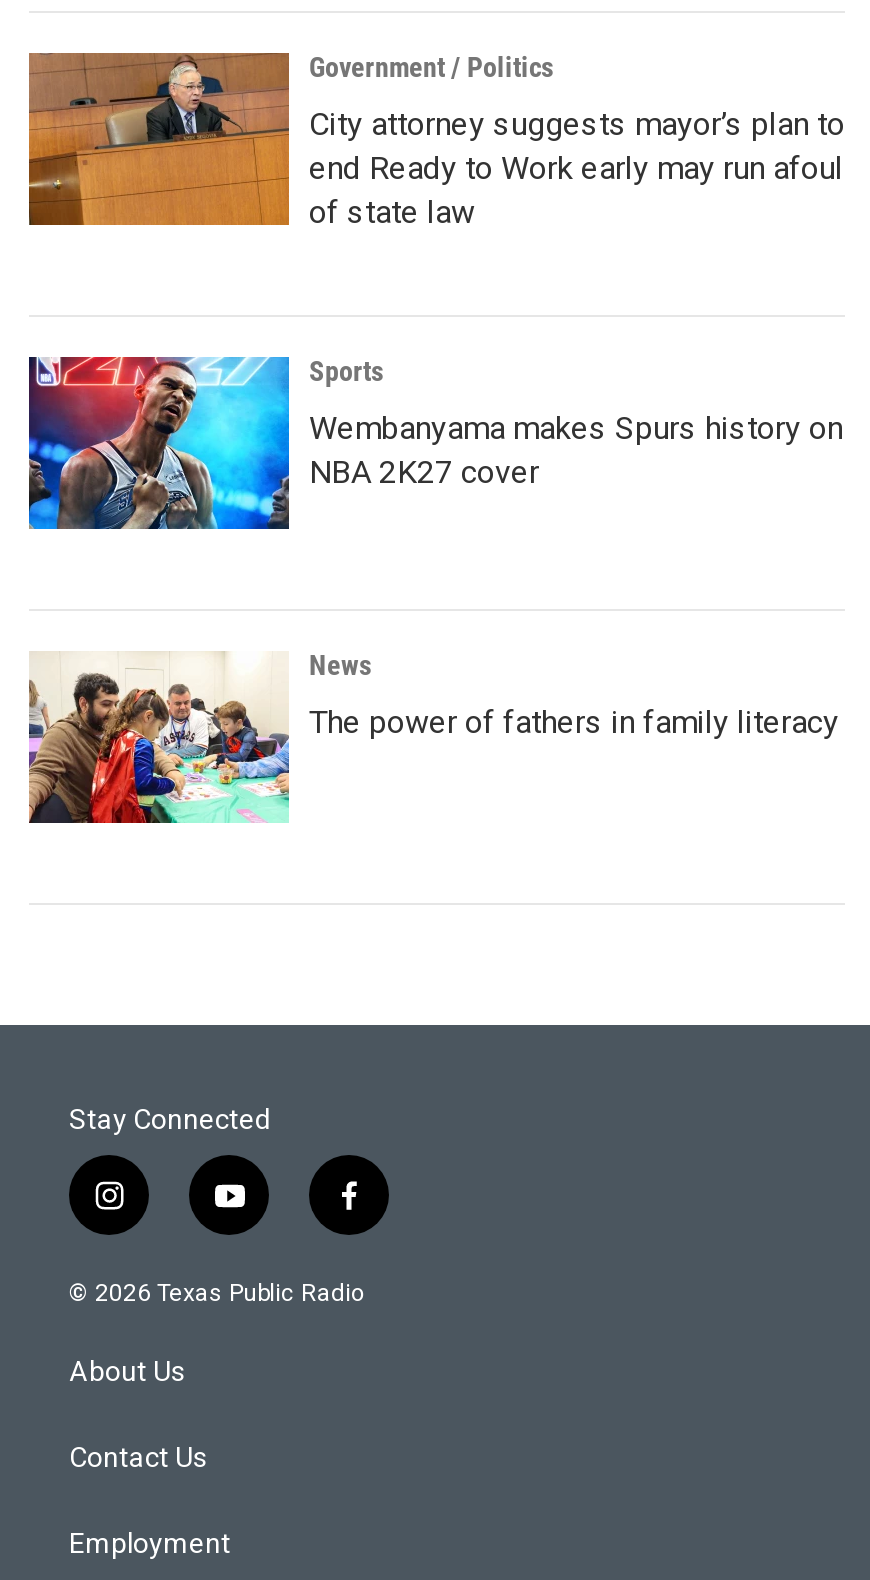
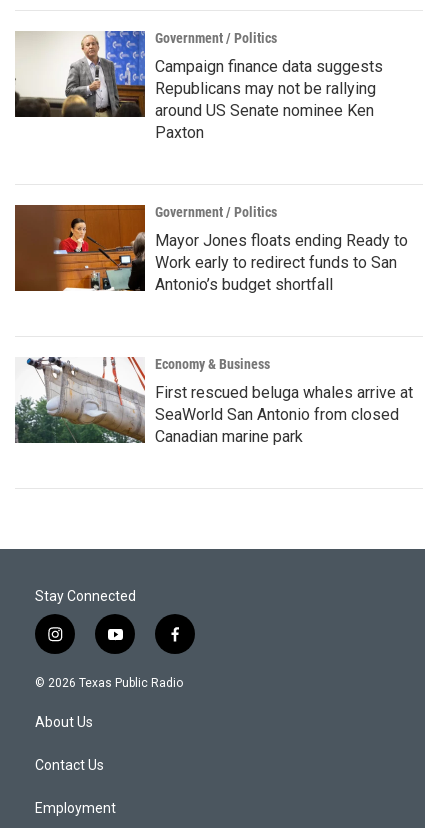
[27,51,845,231] [image] | City attorney suggests mayor’s plan to | end Ready to Work early may run afoul | of state law -> [14,30,383,142] [image] | Campaign finance data suggests | Republicans may not be rallying | around US Senate nominee Ken | Paxton
[27,355,383,531] [image] | Sports -> [14,204,277,292] [image] | Government / Politics
[309,409,843,491] Wembanyama makes Spurs history on | NBA 2K27 cover -> [155,231,408,294] Mayor Jones floats ending Ready to | Work early to redirect funds to San | Antonio’s budget shortfall
[27,649,371,825] [image] | News -> [14,356,270,444] [image] | Economy & Business
[309,703,839,741] The power of fathers in family literacy -> [155,383,413,446] First rescued beluga whales arrive at | SeaWorld San Antonio from closed | Canadian marine park

